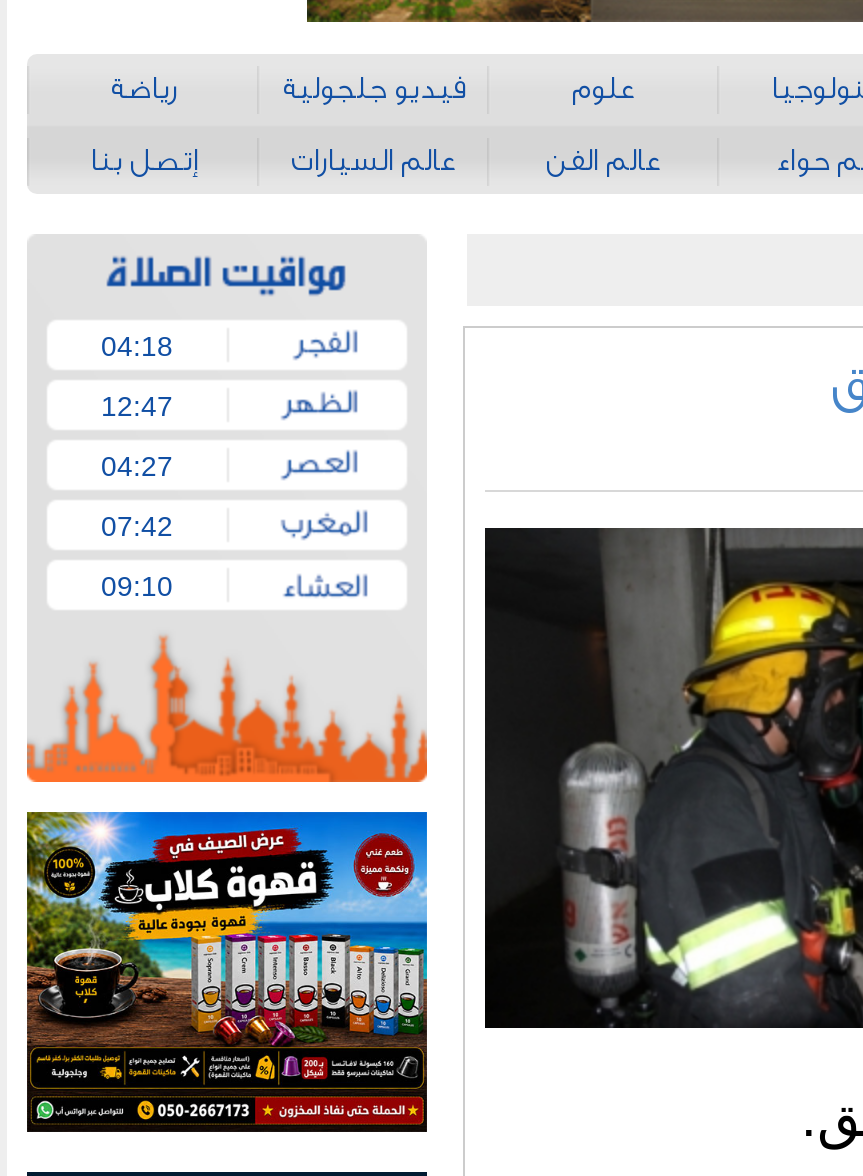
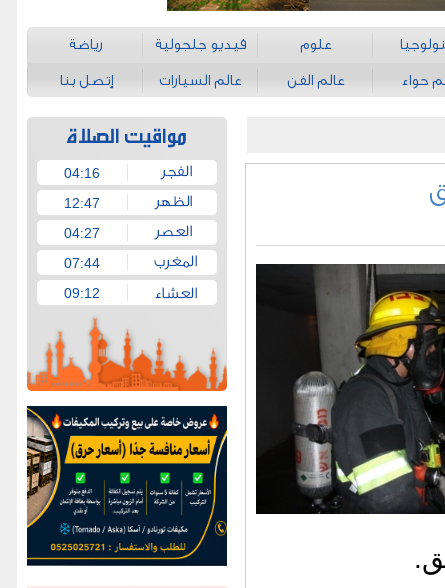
[101,330,173,362] 04:18 -> [64,165,100,181] 04:16
[101,510,173,542] 07:42 -> [64,255,100,271] 07:44
[101,570,173,602] 09:10 -> [64,285,100,301] 09:12
[25,810,429,1132] [image] -> [26,405,228,566] [image]

